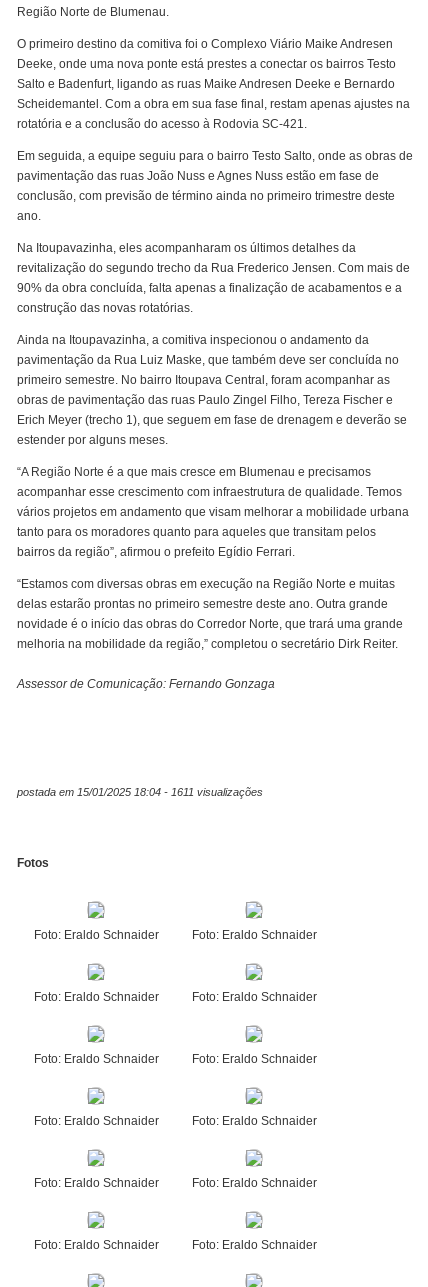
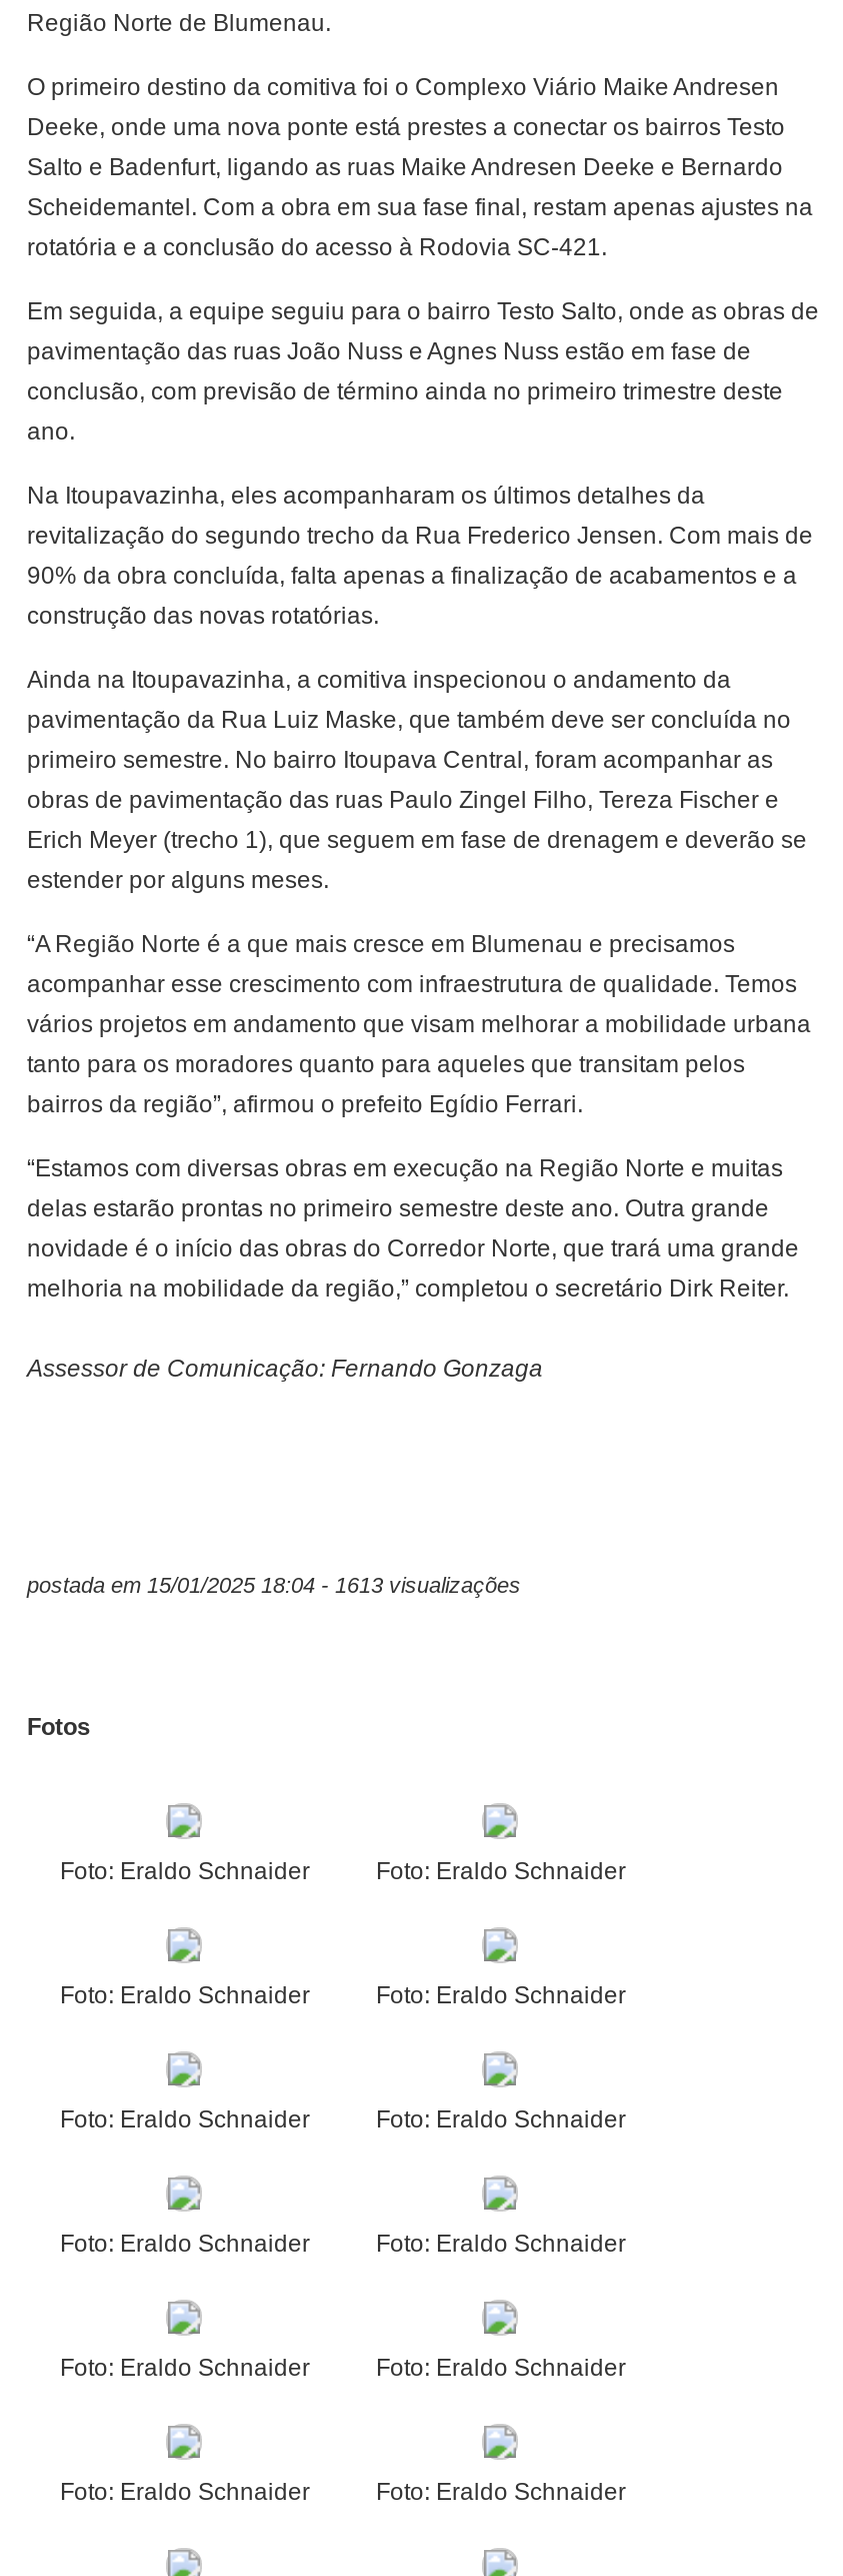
[17,786,263,798] postada em 15/01/2025 18:04 - 1611 visualizações -> [27,1573,521,1597] postada em 15/01/2025 18:04 - 1613 visualizações

